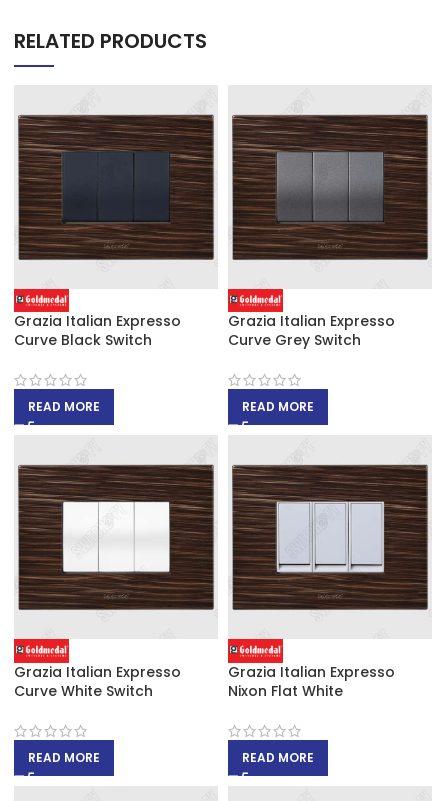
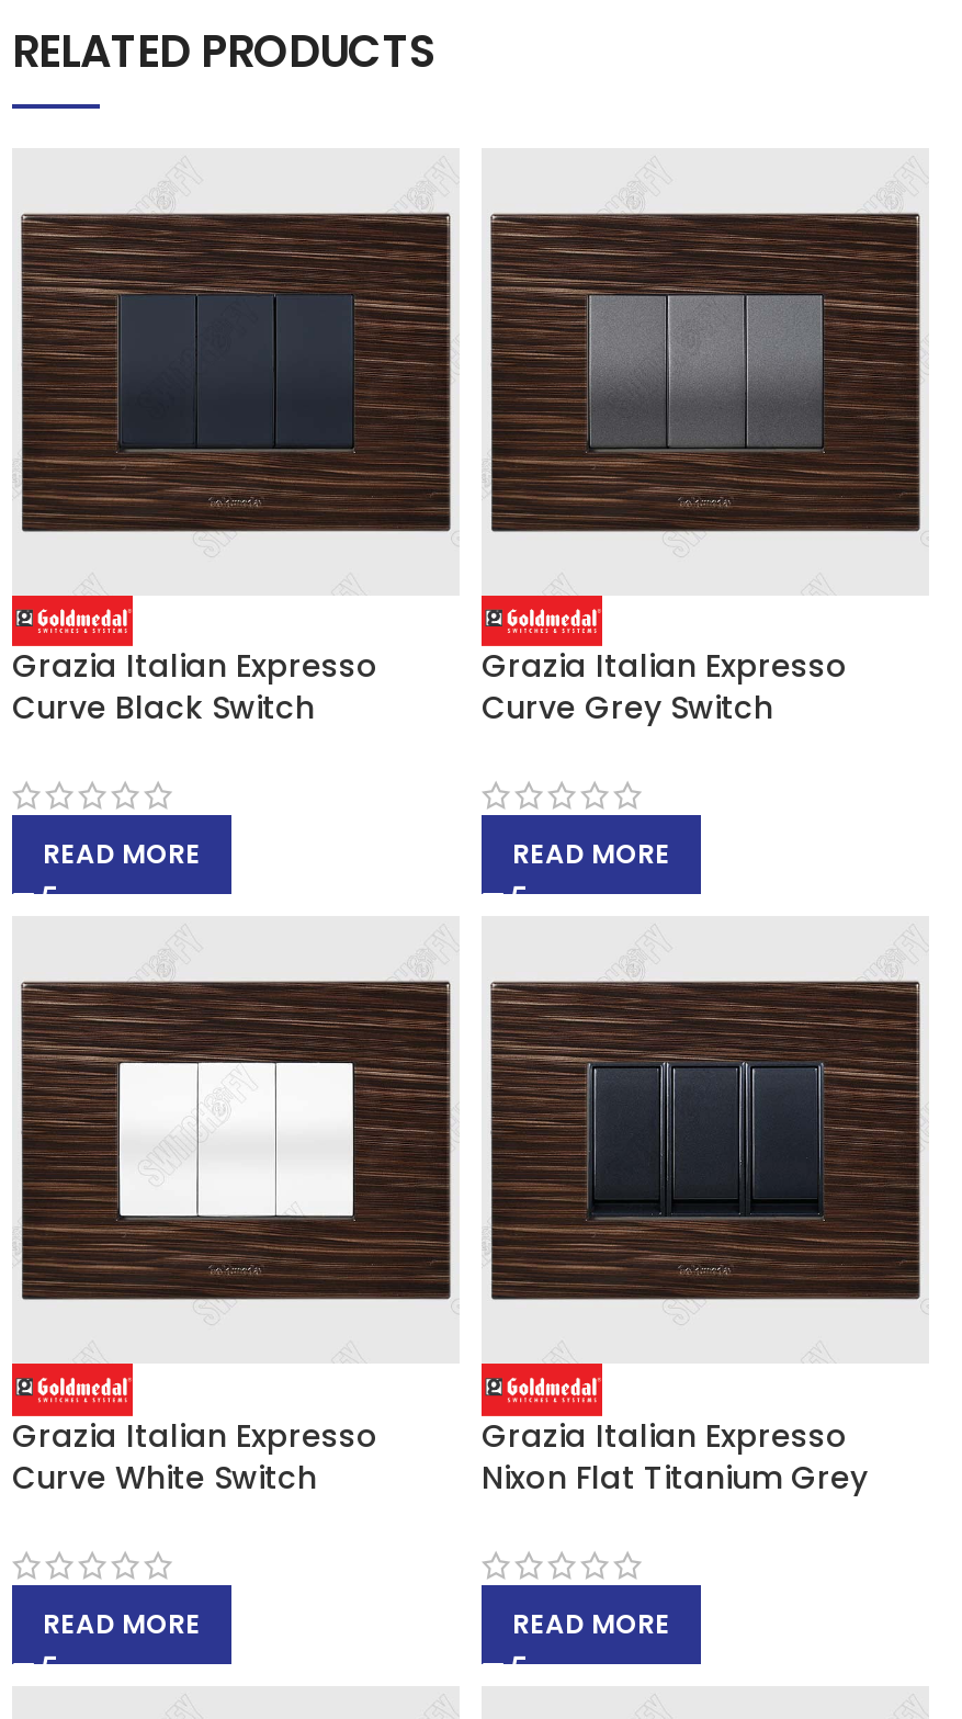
[276,501,385,573] [image] -> [587,1061,824,1219] [image]
[228,680,343,700] Nixon Flat White -> [482,1455,868,1499] Nixon Flat Titanium Grey

